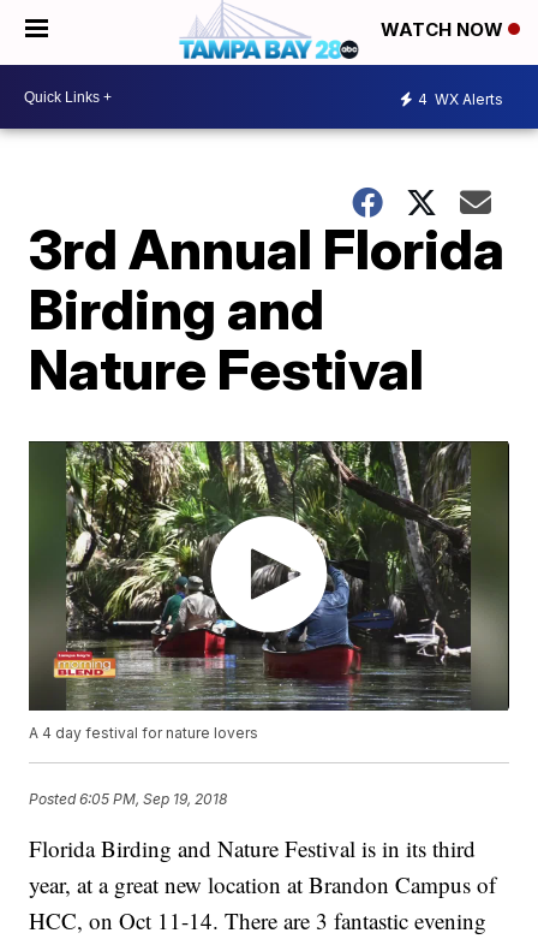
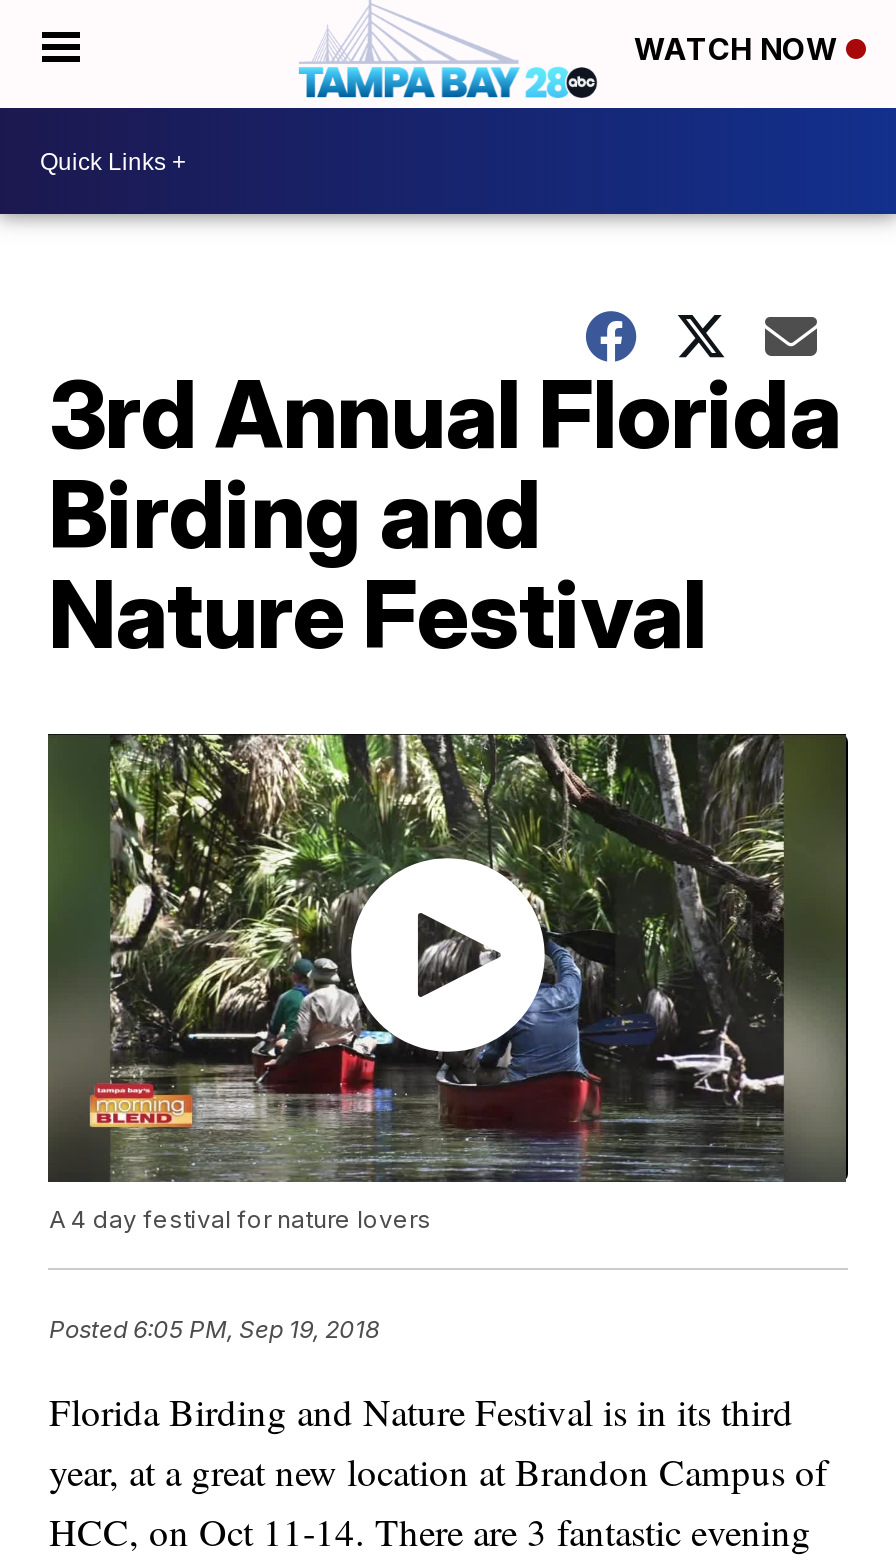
[418,90,503,108] 4 WX Alerts -> none

